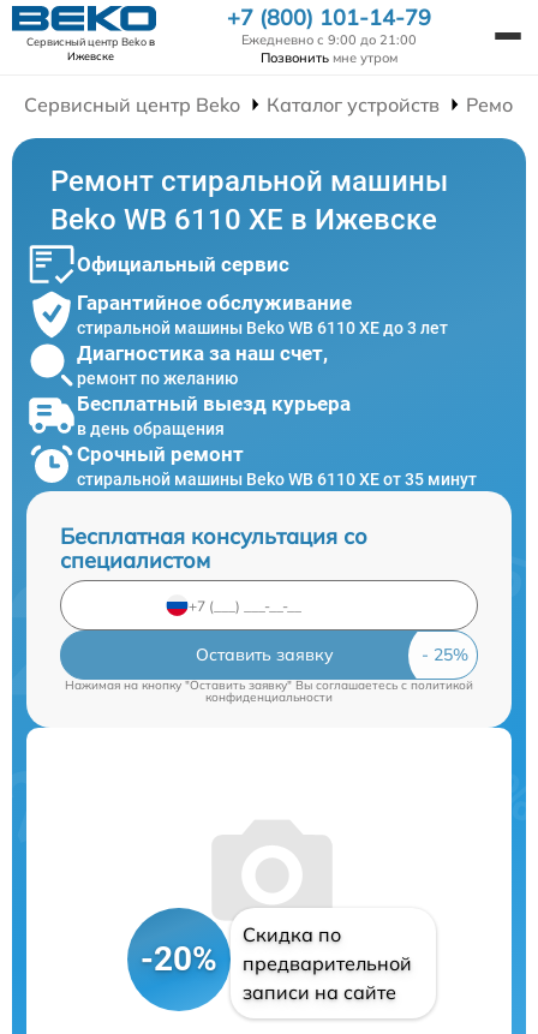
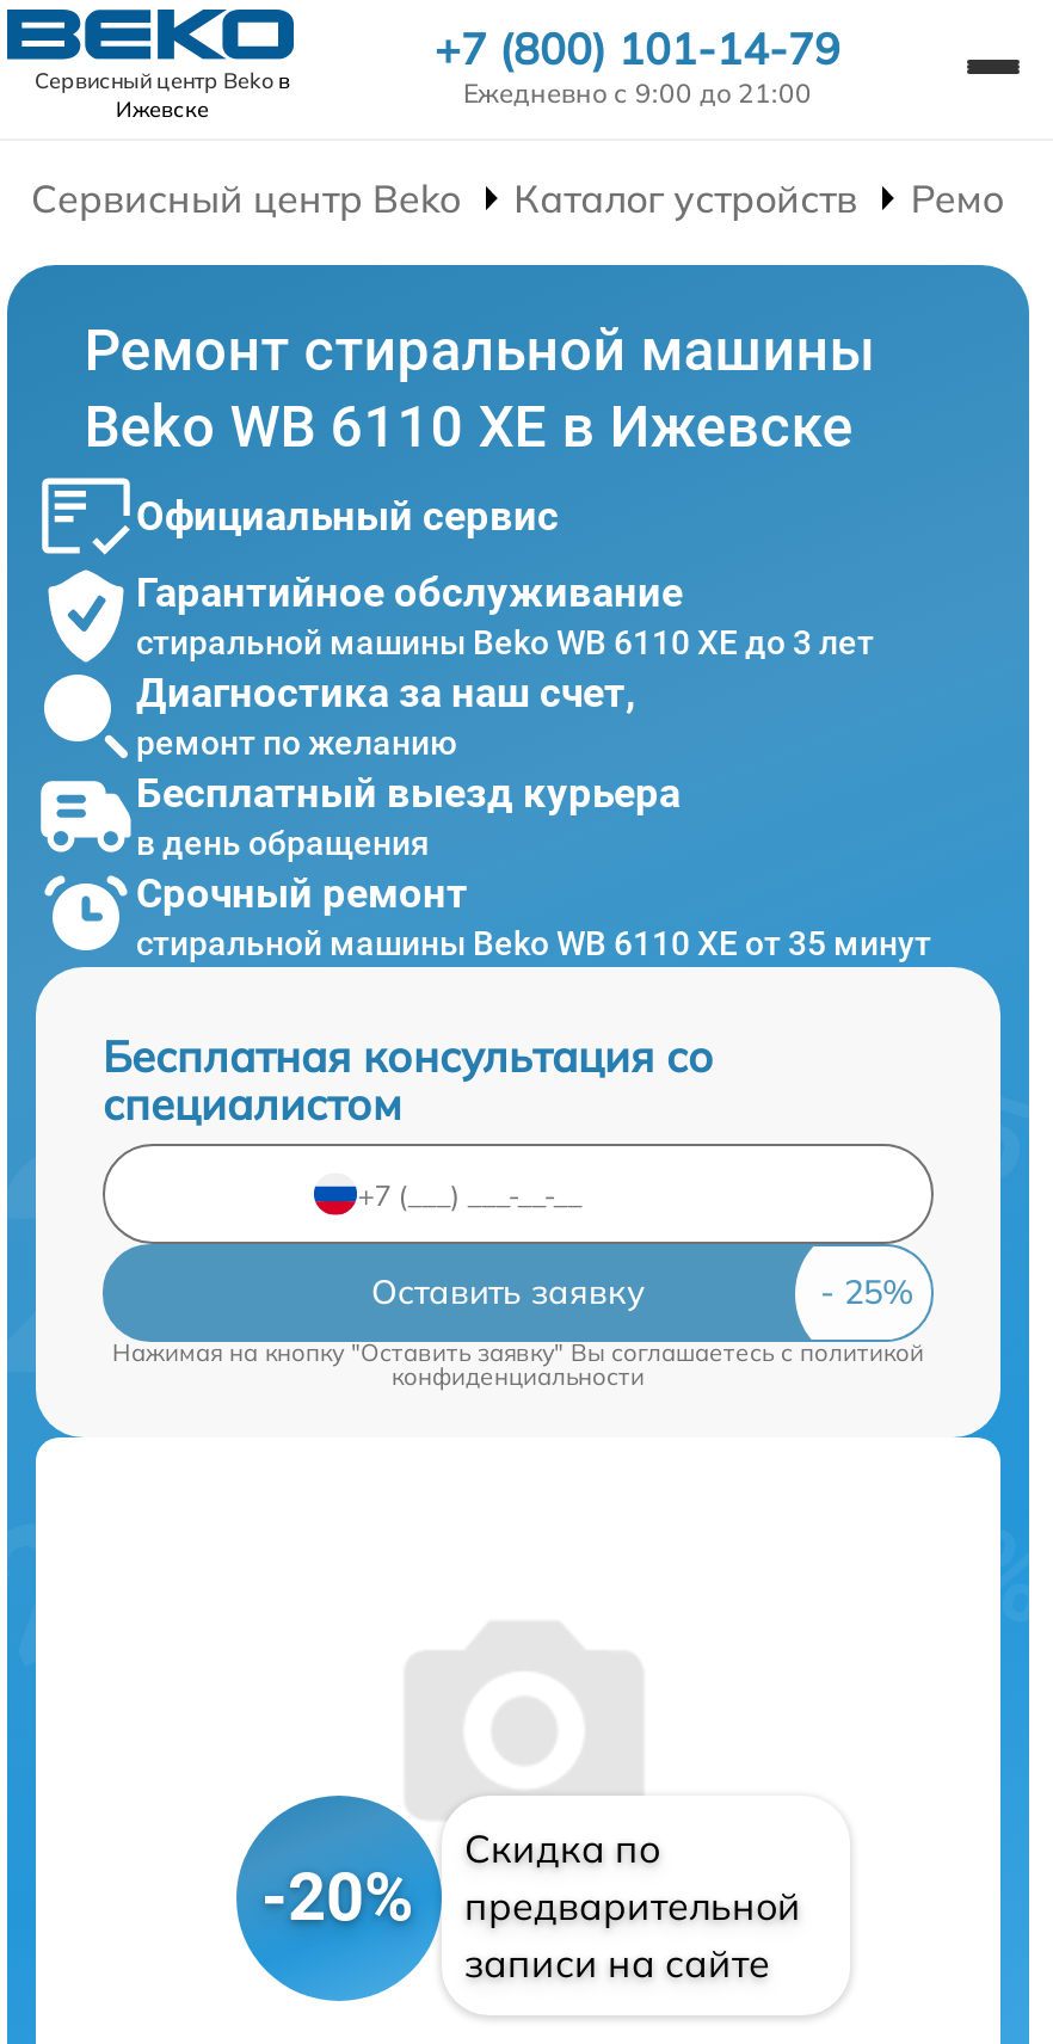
[261,49,397,66] Позвонить мне утром -> none

